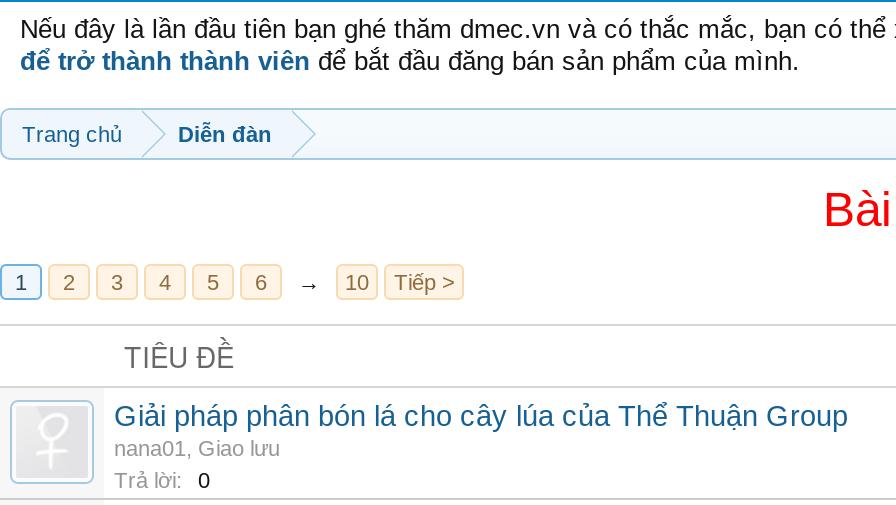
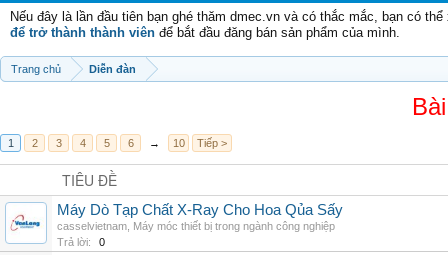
none -> [9,206,43,240] [image]
[114,400,848,460] Giải pháp phân bón lá cho cây lúa của Thể Thuận Group | nana01, Giao lưu -> [57,202,343,232] Máy Dò Tạp Chất X-Ray Cho Hoa Qủa Sấy | casselvietnam, Máy móc thiết bị trong ngành công nghiệp

